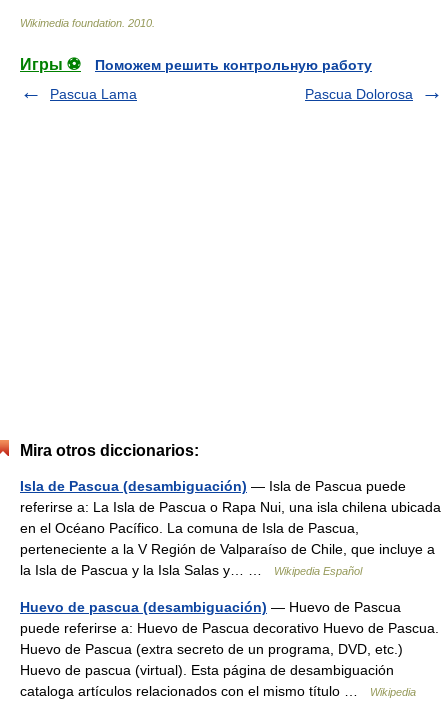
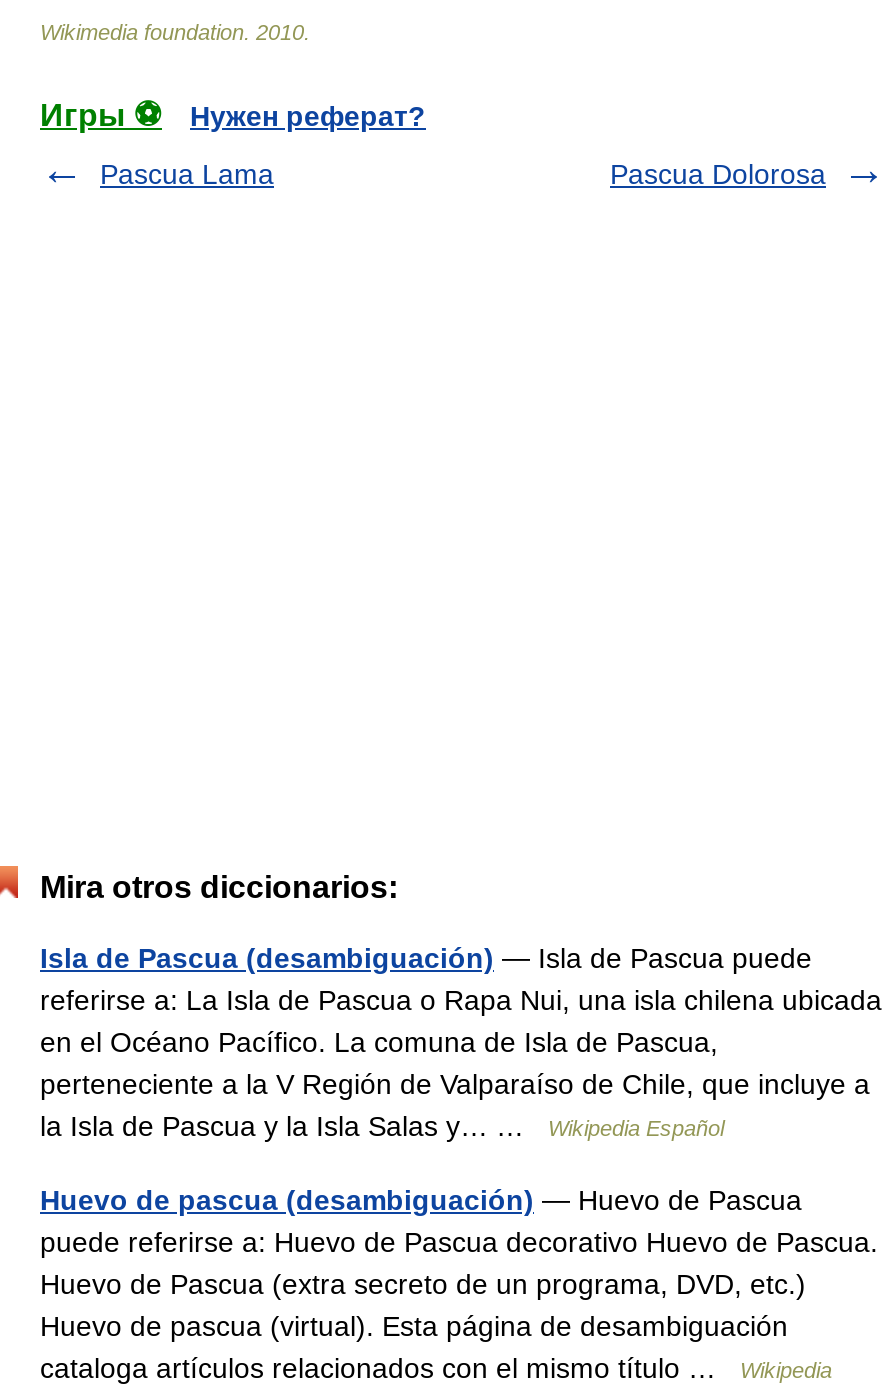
[95,57,372,73] Поможем решить контрольную работу -> [190,100,426,132] Нужен реферат?

